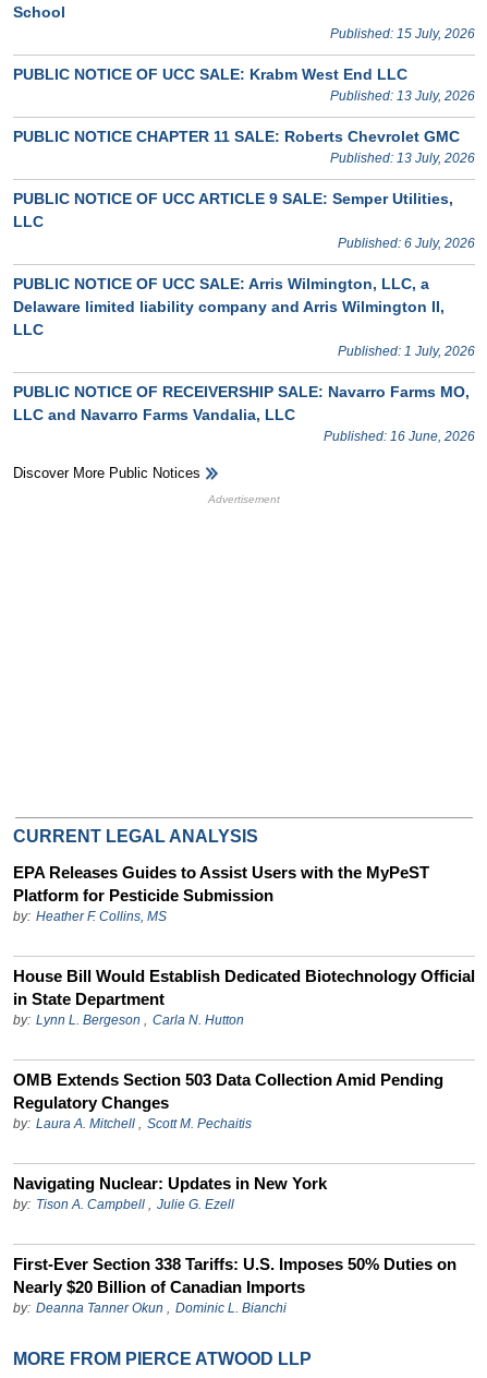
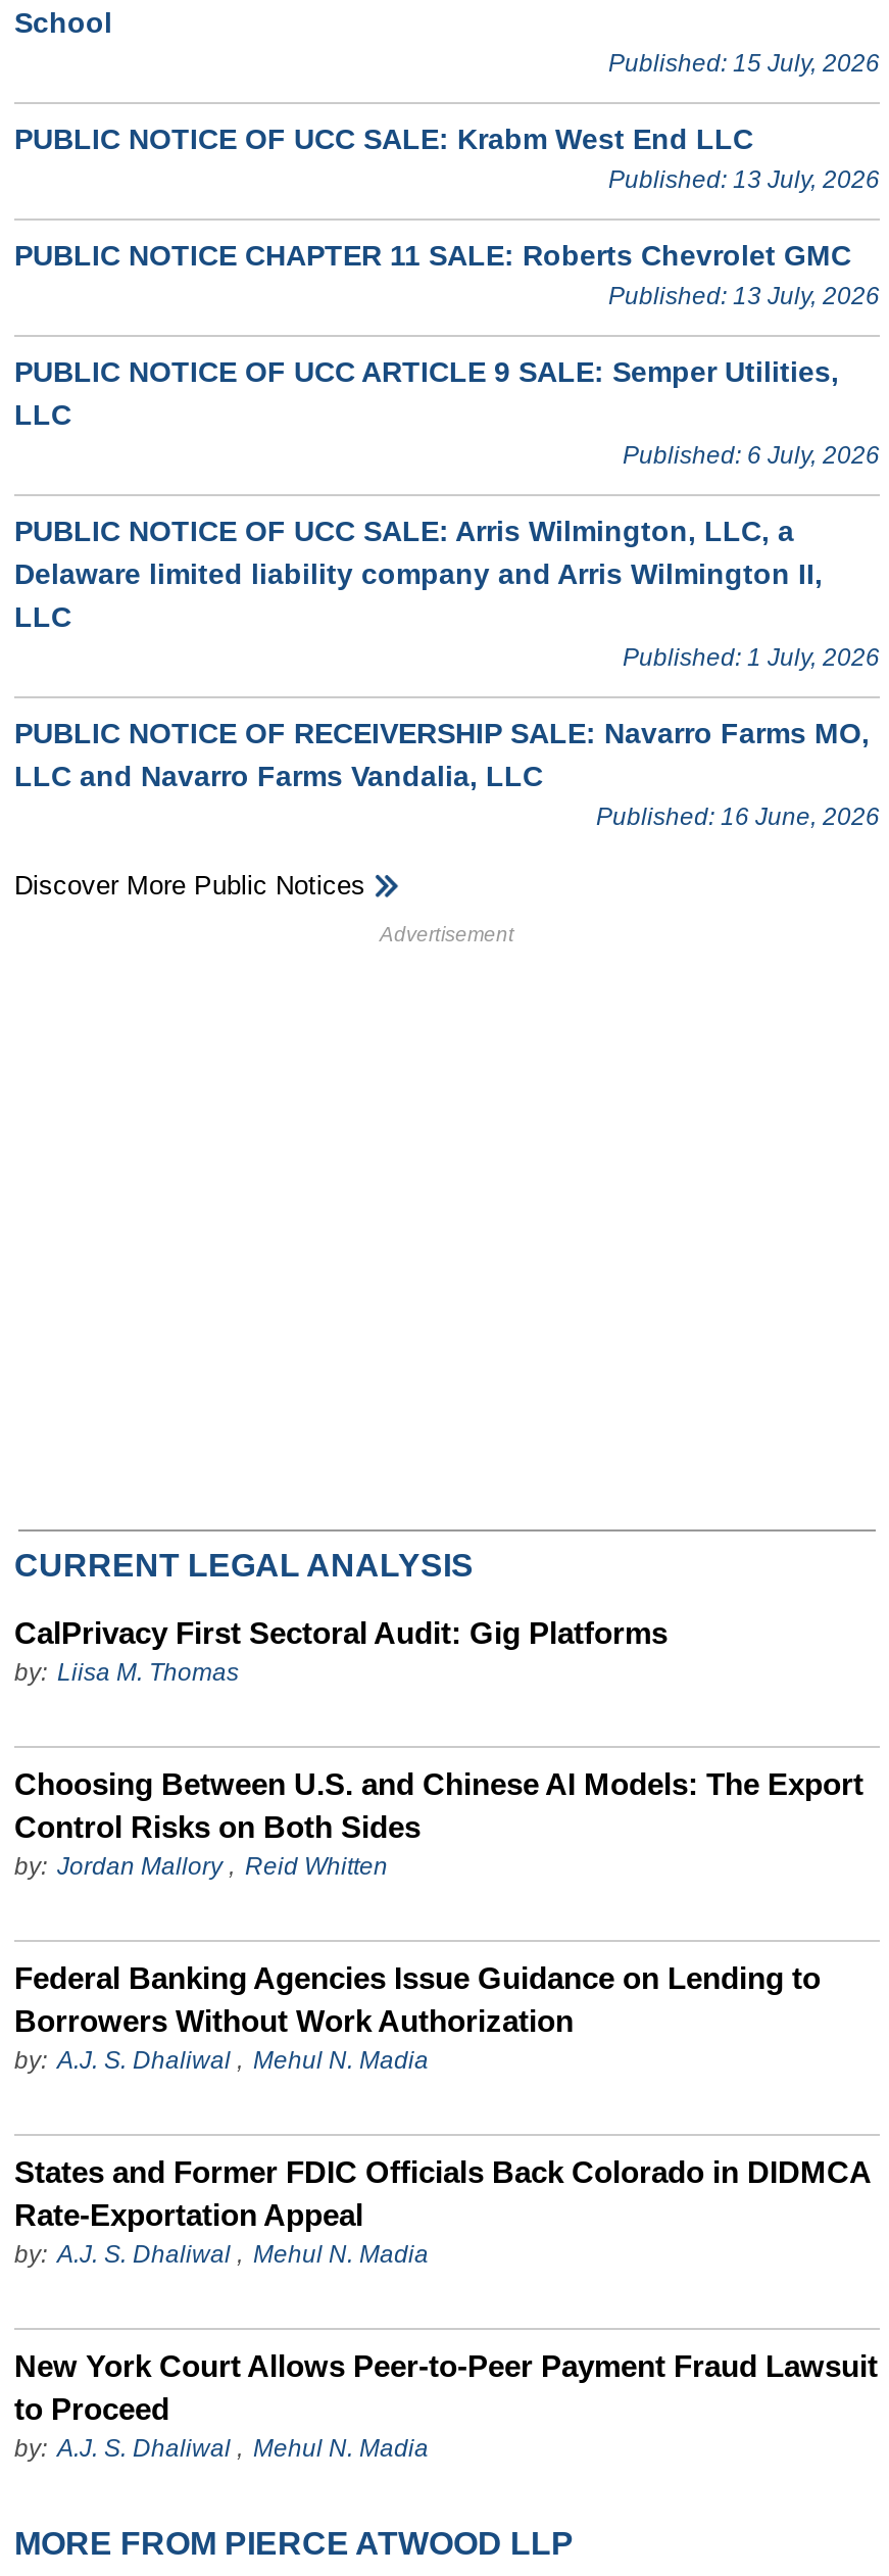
[13,864,429,925] EPA Releases Guides to Assist Users with the MyPeST | Platform for Pesticide Submission | by: Heather F. Collins, MS -> [14,1616,668,1688] CalPrivacy First Sectoral Audit: Gig Platforms | by: Liisa M. Thomas
[13,967,475,1028] House Bill Would Establish Dedicated Biotechnology Official | in State Department | by: Lynn L. Bergeson, Carla N. Hutton -> [14,1767,863,1882] Choosing Between U.S. and Chinese AI Models: The Export | Control Risks on Both Sides | by: Jordan Mallory, Reid Whitten
[13,1071,443,1132] OMB Extends Section 503 Data Collection Amid Pending | Regulatory Changes | by: Laura A. Mitchell, Scott M. Pechaitis -> [14,1961,821,2076] Federal Banking Agencies Issue Guidance on Lending to | Borrowers Without Work Authorization | by: A.J. S. Dhaliwal, Mehul N. Madia
[13,1175,327,1213] Navigating Nuclear: Updates in New York | by: Tison A. Campbell, Julie G. Ezell -> [14,2155,870,2270] States and Former FDIC Officials Back Colorado in DIDMCA | Rate-Exportation Appeal | by: A.J. S. Dhaliwal, Mehul N. Madia
[13,1255,456,1316] First-Ever Section 338 Tariffs: U.S. Imposes 50% Duties on | Nearly $20 Billion of Canadian Imports | by: Deanna Tanner Okun, Dominic L. Bianchi -> [14,2349,878,2464] New York Court Allows Peer-to-Peer Payment Fraud Lawsuit | to Proceed | by: A.J. S. Dhaliwal, Mehul N. Madia

